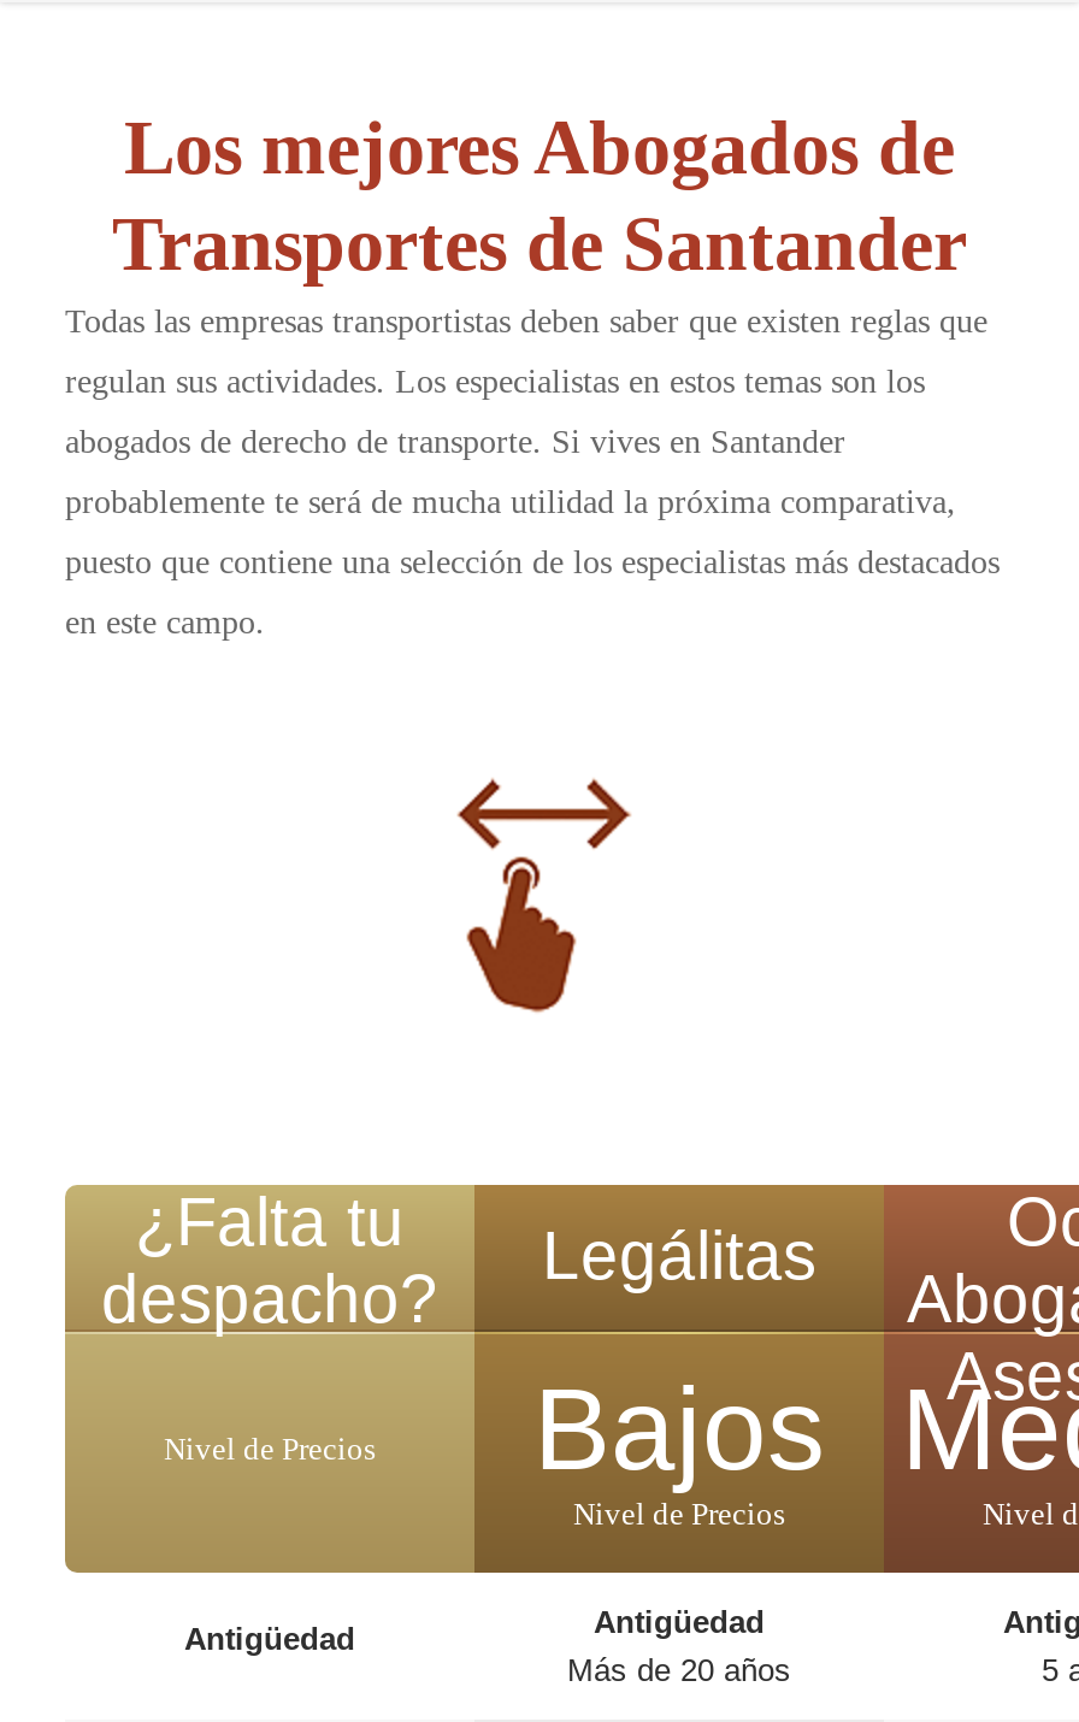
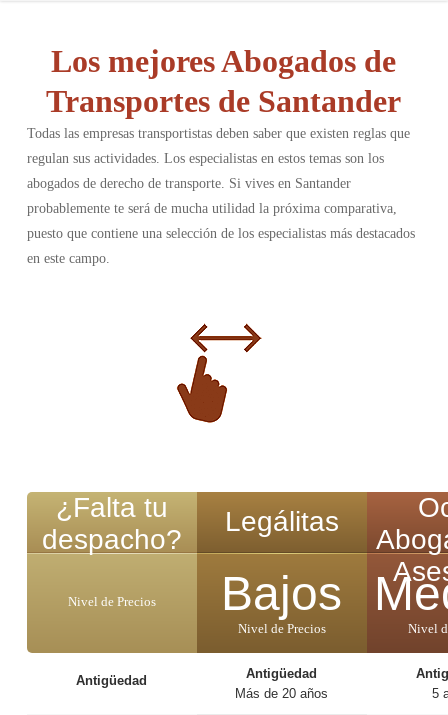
[426,855,578,1019] [image] -> [176,355,239,424] [image]

